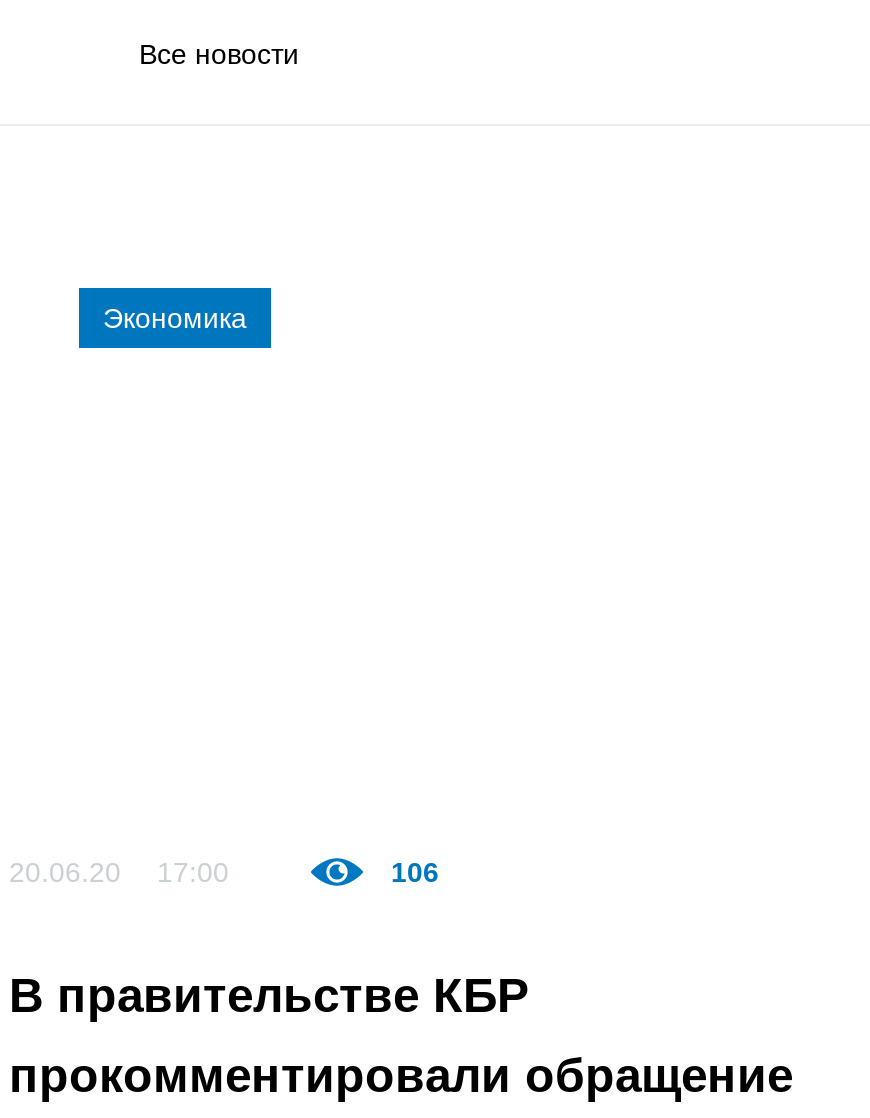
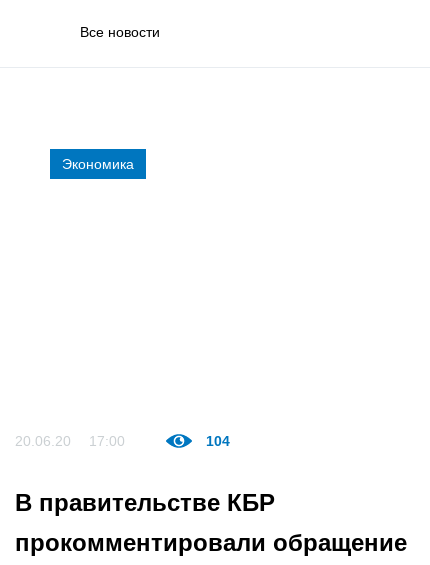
[391,856,439,888] 106 -> [206,433,230,449] 104

